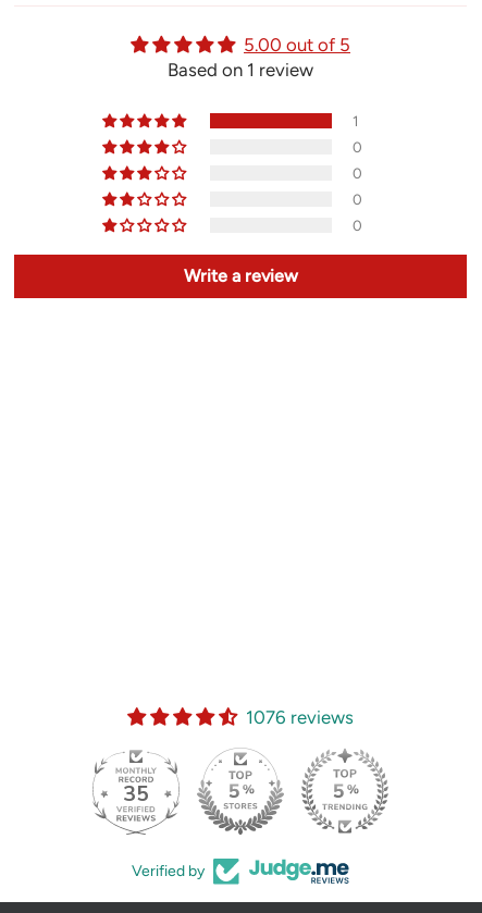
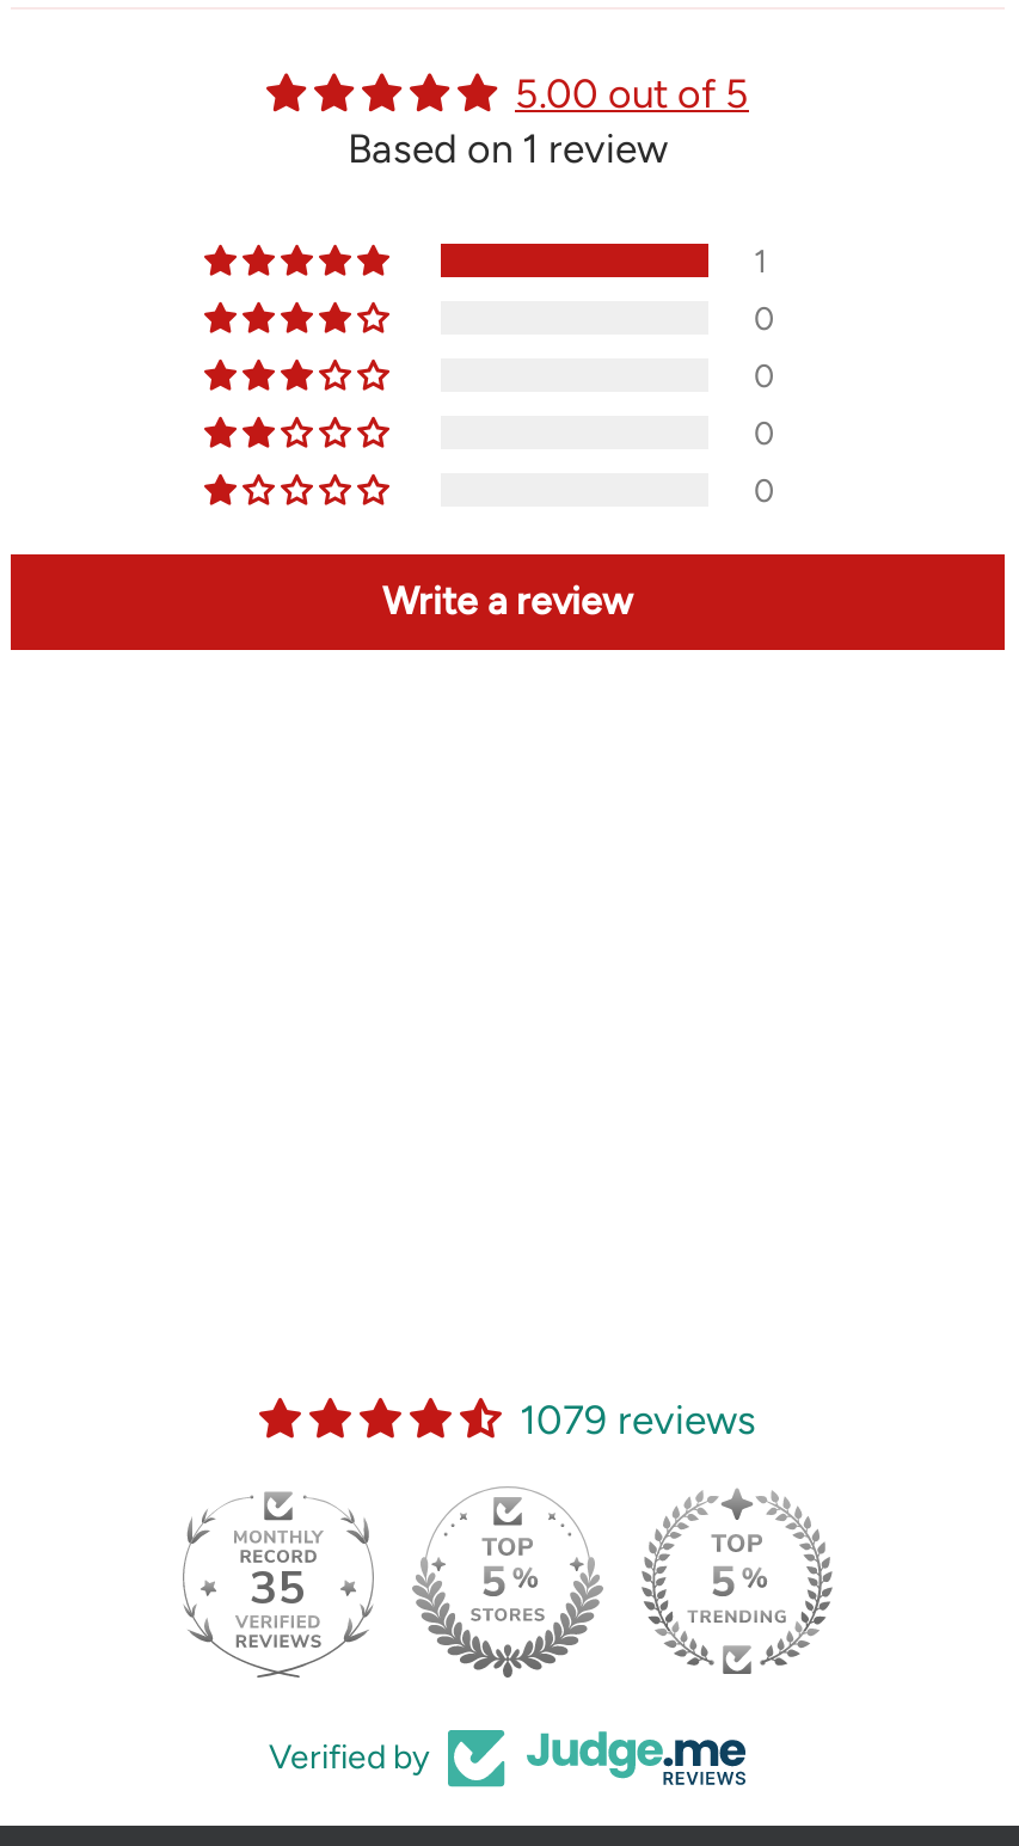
[246,706,354,728] 1076 reviews -> [520,1396,756,1443] 1079 reviews

